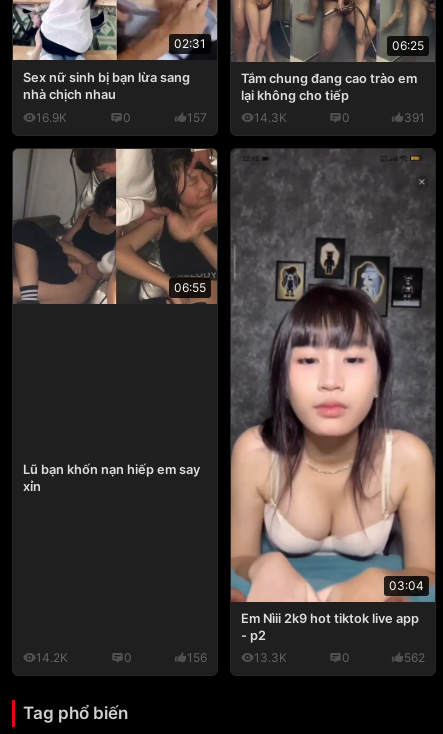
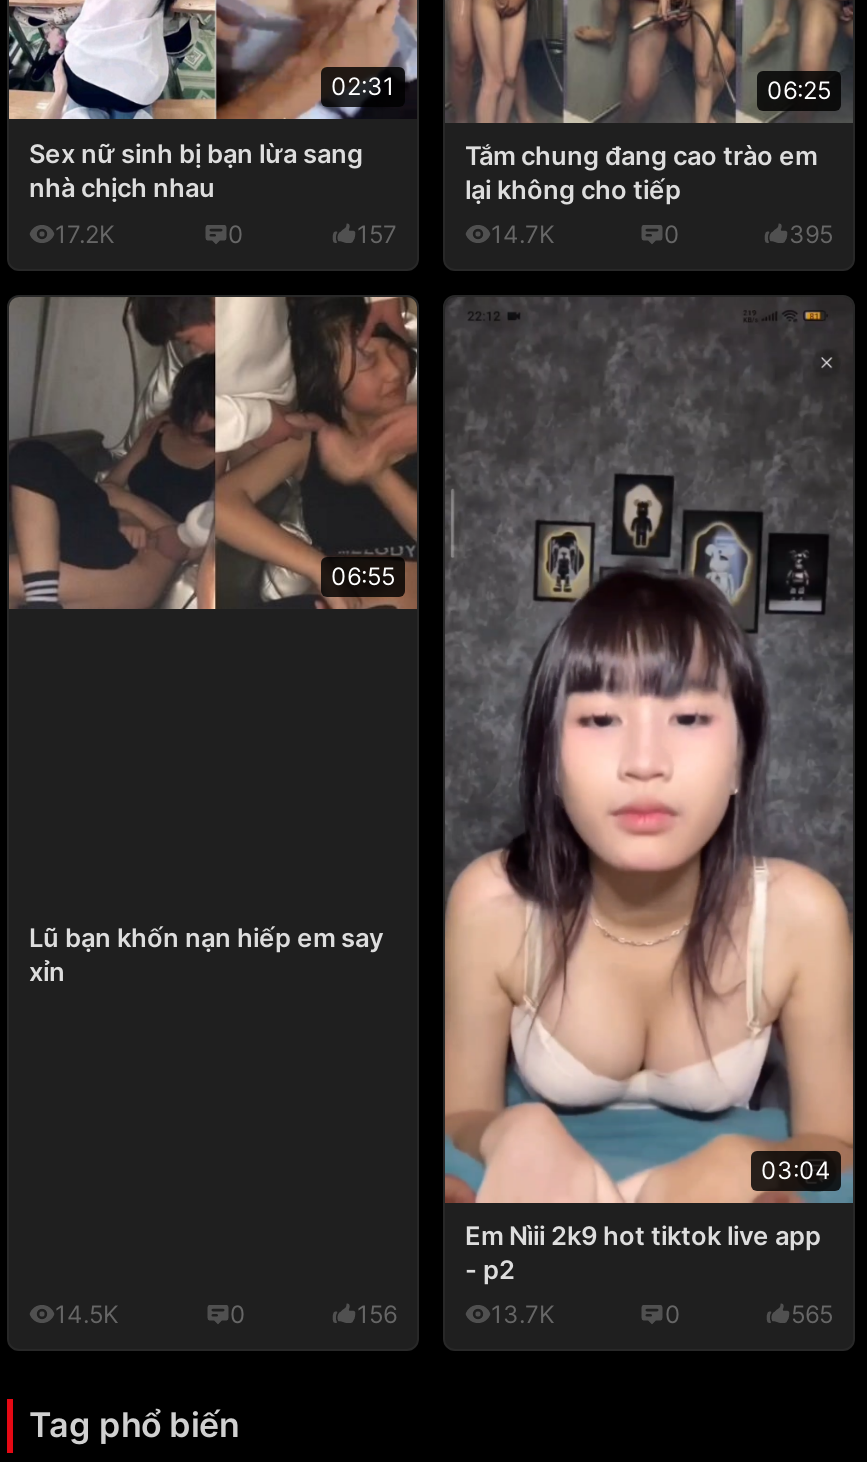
[36,109,67,124] 16.9K -> [55,219,115,249] 17.2K
[254,109,287,124] 14.3K -> [491,219,555,249] 14.7K
[404,109,425,124] 391 -> [789,219,833,249] 395
[36,650,68,665] 14.2K -> [55,1299,119,1329] 14.5K
[254,650,287,665] 13.3K -> [491,1299,555,1329] 13.7K
[404,650,425,665] 562 -> [791,1299,833,1329] 565

